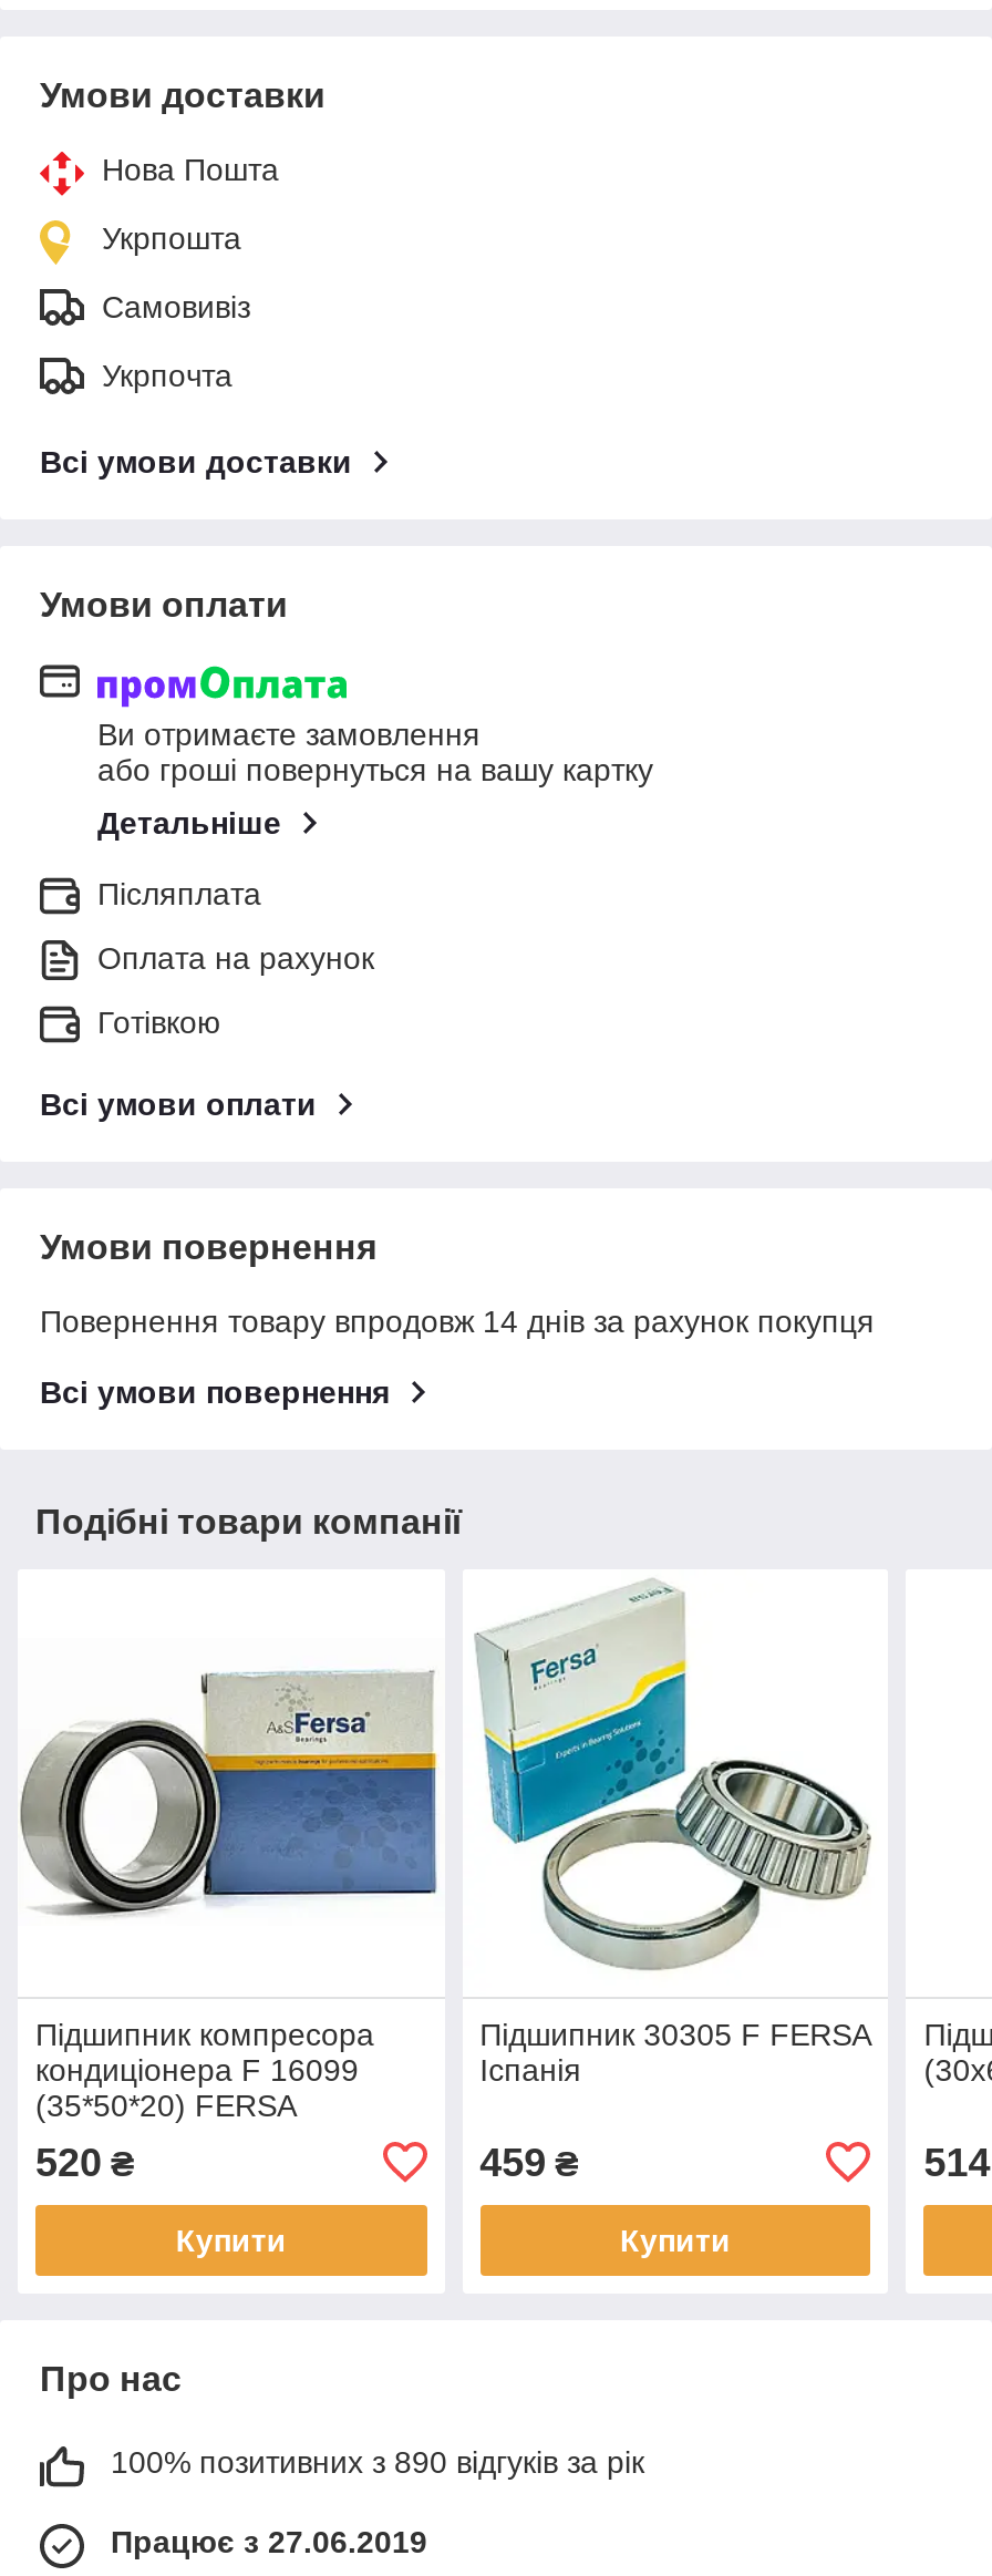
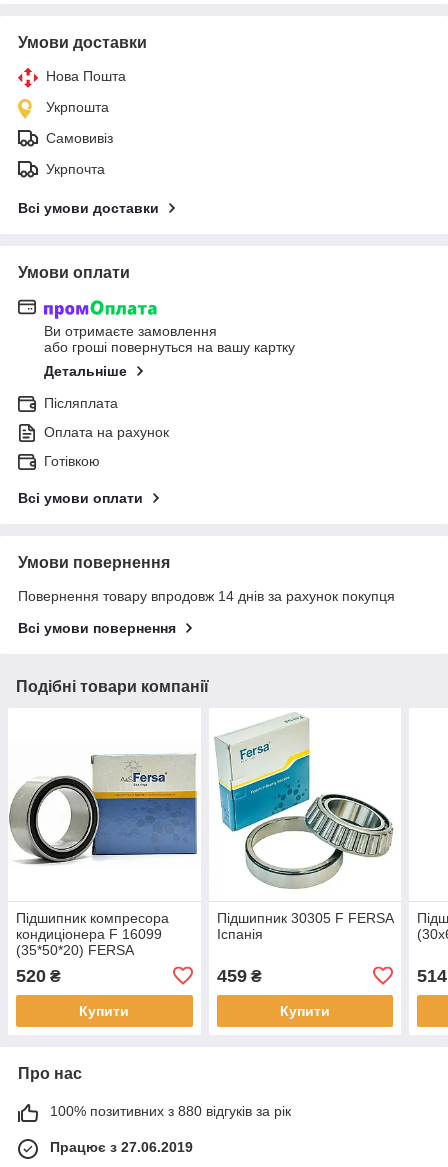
[111,2443,644,2479] 100% позитивних з 890 відгуків за рік -> [50,1102,291,1118] 100% позитивних з 880 відгуків за рік

